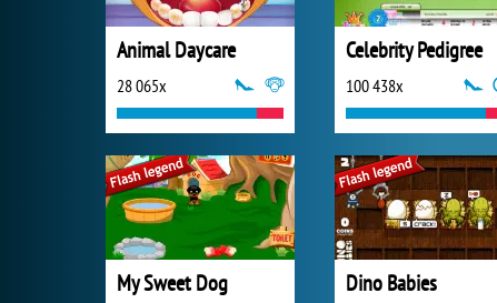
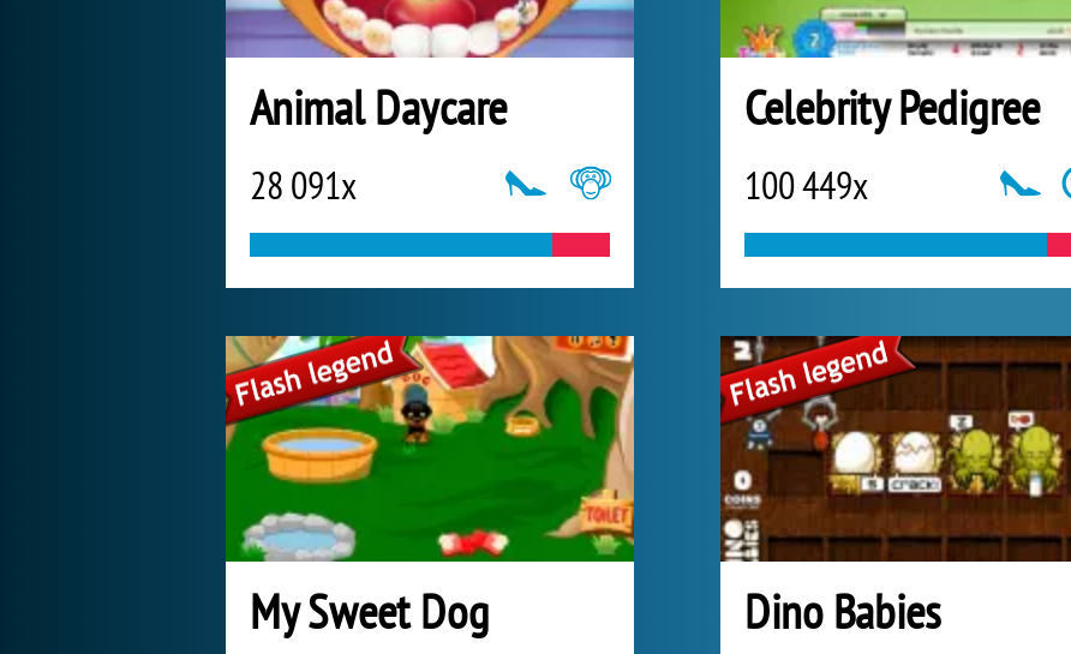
[117,74,167,97] 28 065x -> [250,161,358,209] 28 091x
[346,74,404,97] 100 438x -> [744,161,869,209] 100 449x

